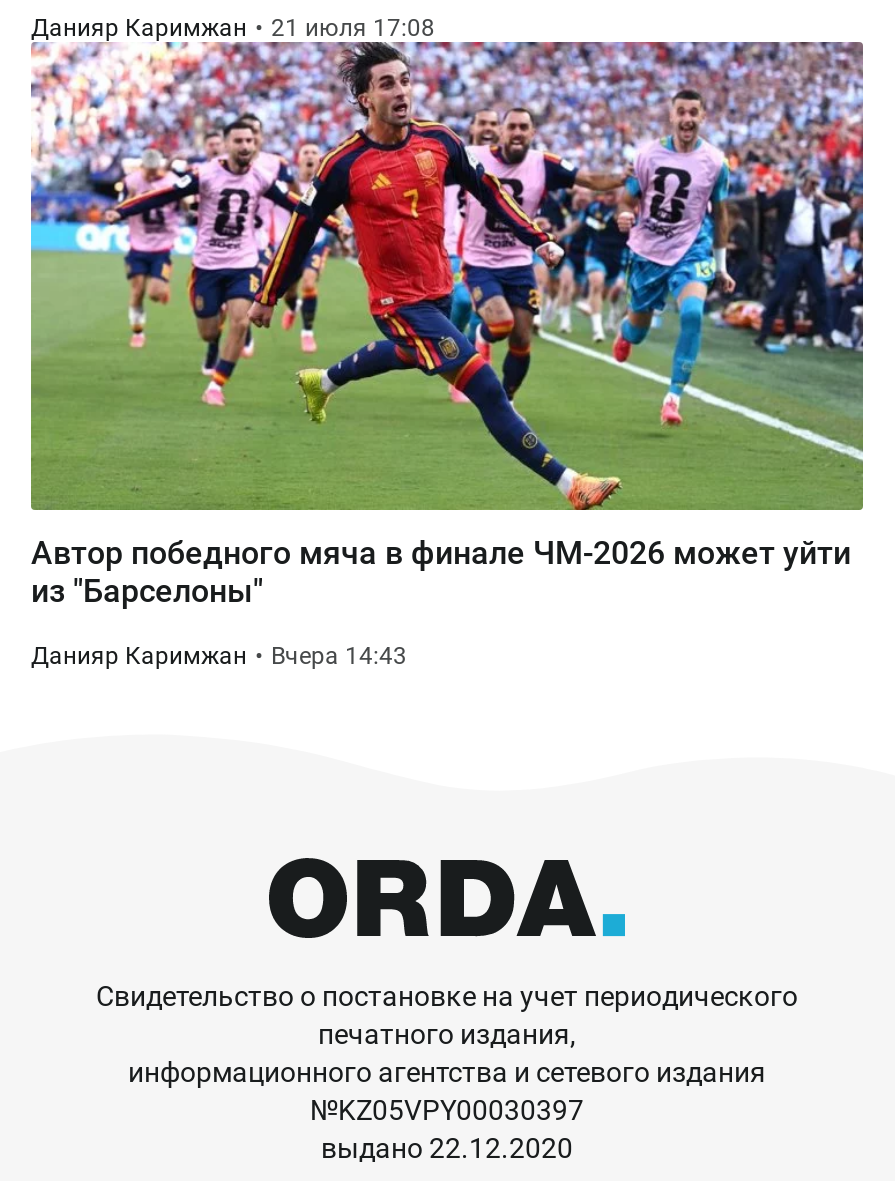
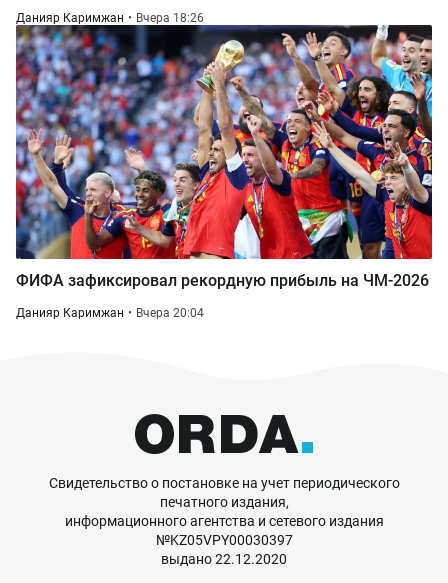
[29,14,865,512] [image] | Данияр Каримжан 21 июля 17:08 -> [15,11,433,245] [image] | Данияр Каримжан Вчера 18:26
[31,534,851,610] Автор победного мяча в финале ЧМ-2026 может уйти | из "Барселоны" -> [16,271,429,290] ФИФА зафиксировал рекордную прибыль на ЧМ-2026
[31,642,407,670] Данияр Каримжан Вчера 14:43 -> [16,306,204,320] Данияр Каримжан Вчера 20:04

